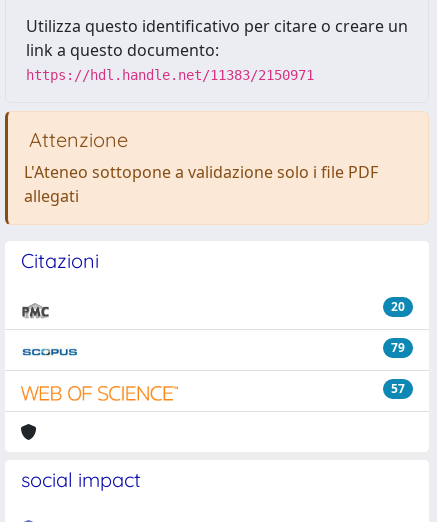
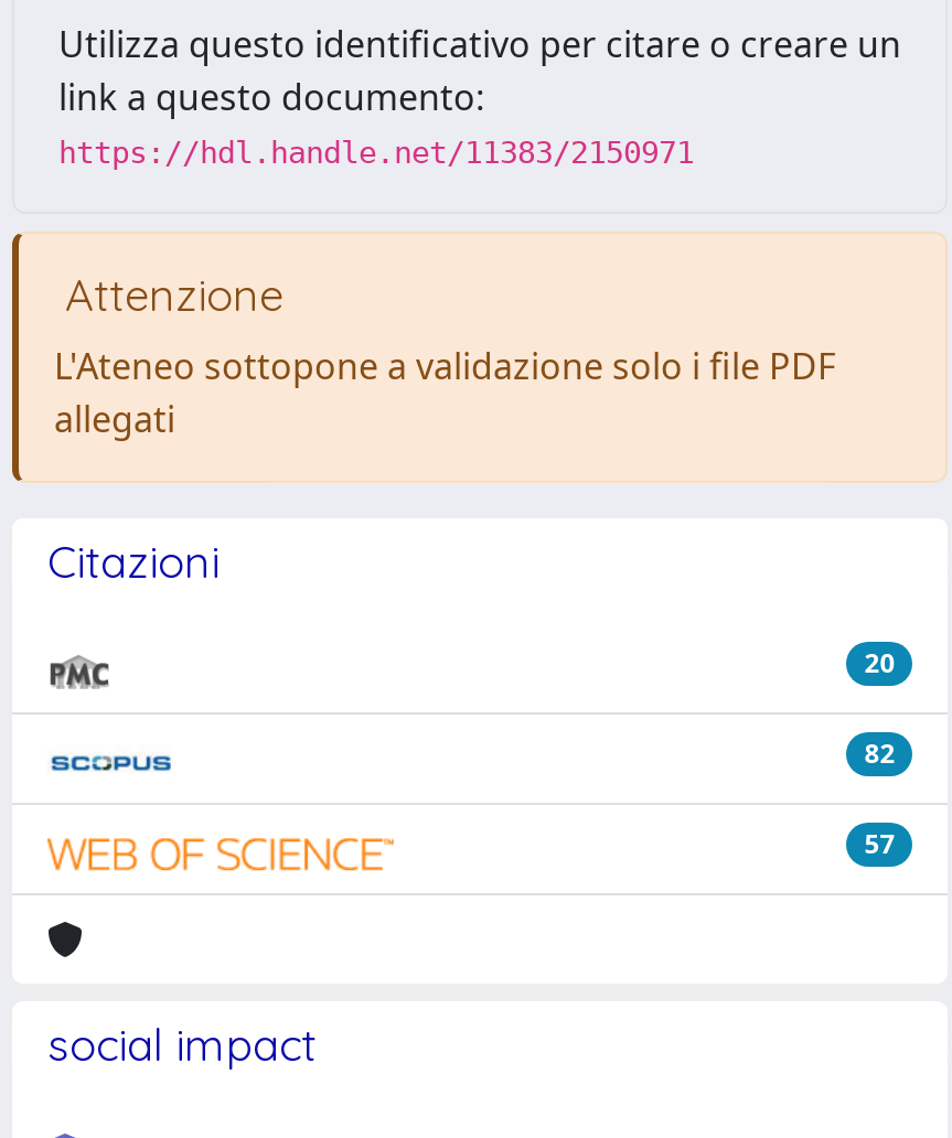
[391,339,405,356] 79 -> [864,735,895,772] 82

